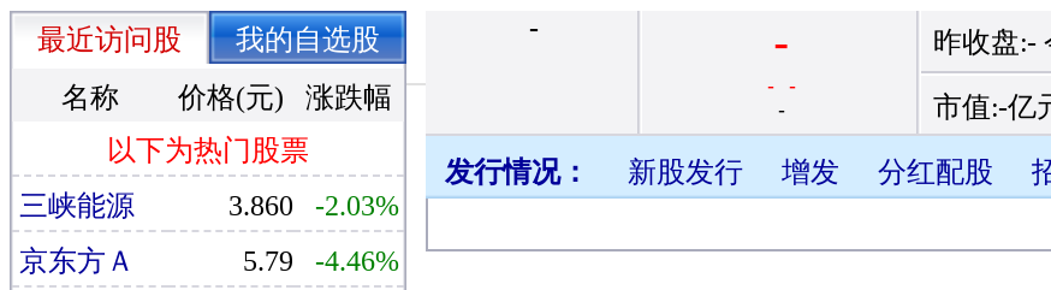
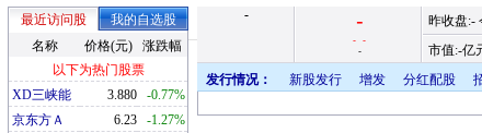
[19,189,399,223] 三峡能源 | 3.860 | -2.03% -> [12,87,185,102] XD三峡能 | 3.880 | -0.77%
[243,244,293,278] 5.79 -> [114,112,137,128] 6.23
[315,244,399,278] -4.46% -> [147,112,185,128] -1.27%

